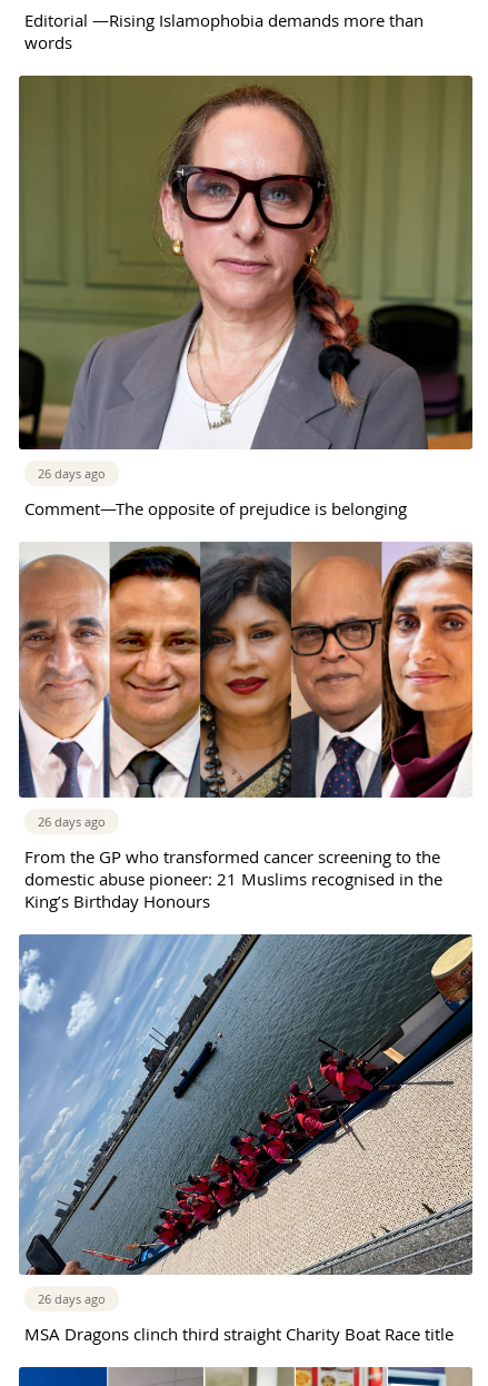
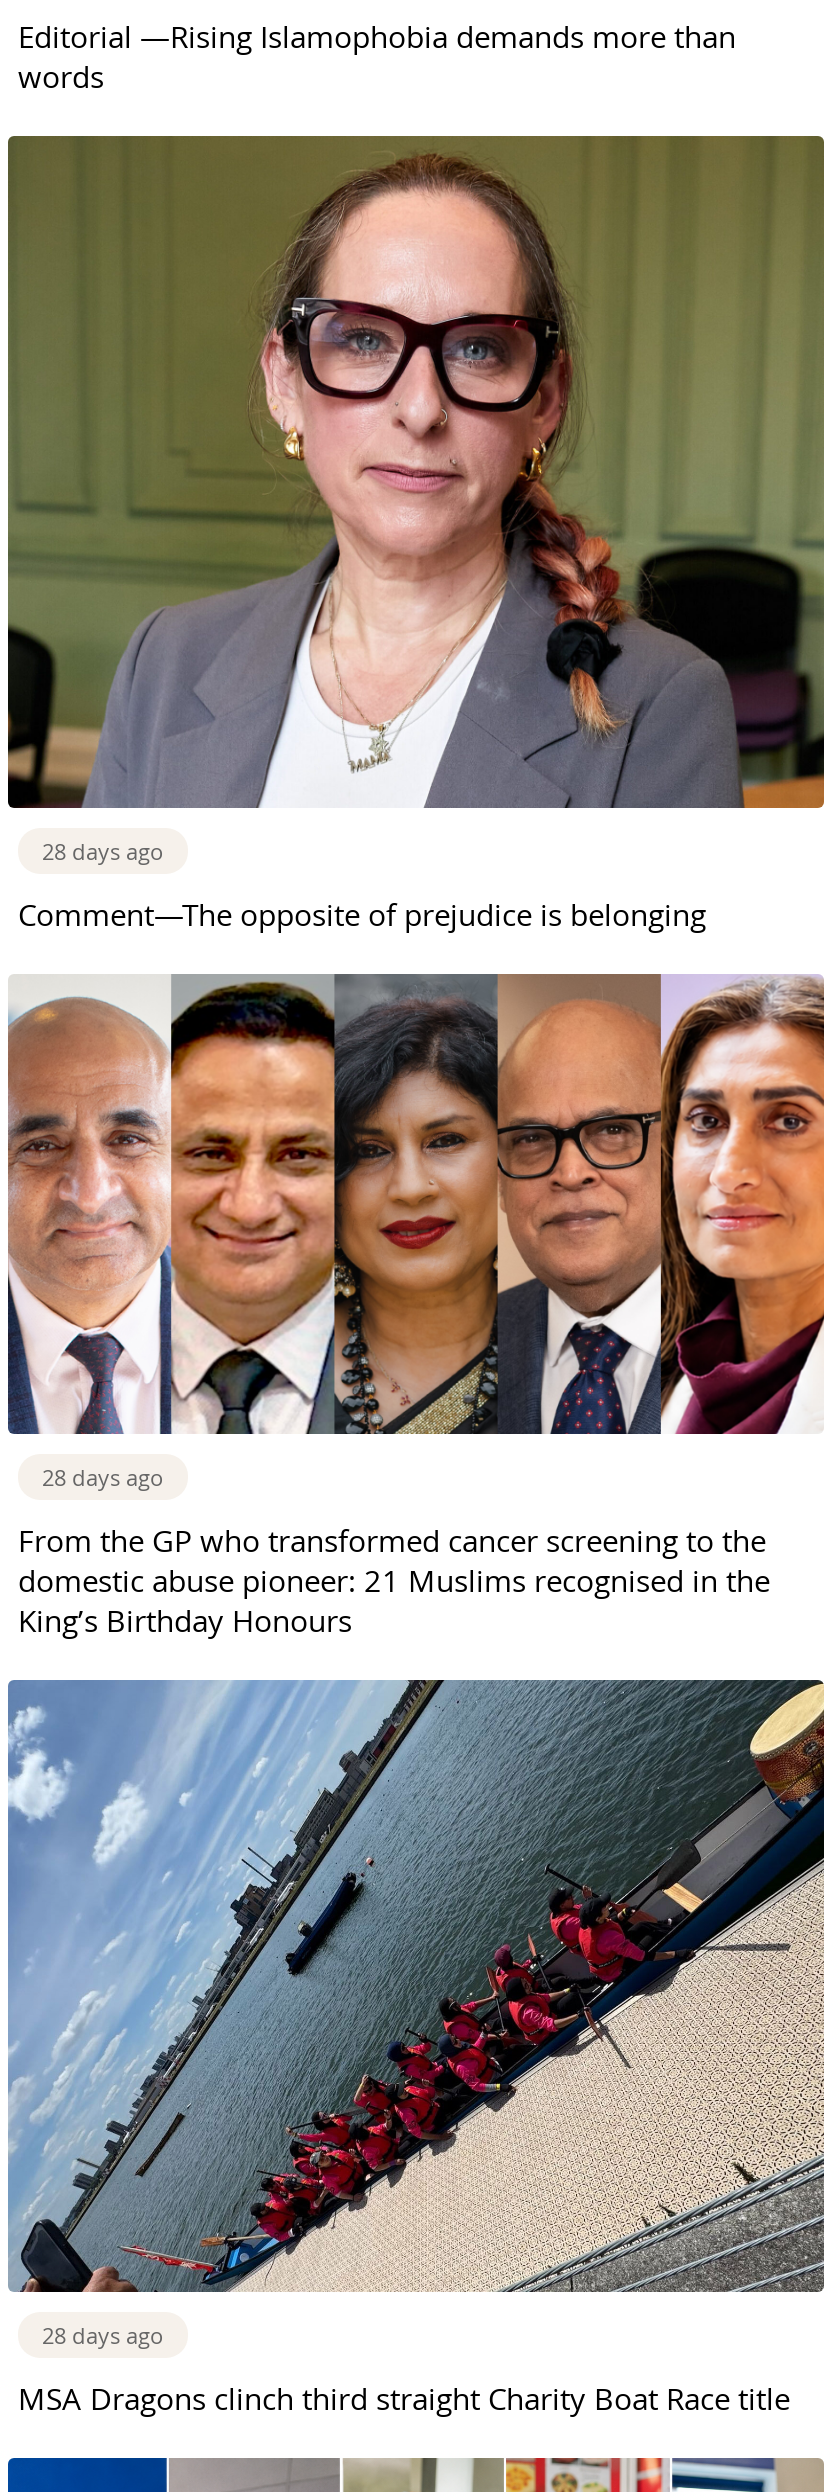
[38,465,106,482] 26 days ago -> [42,836,164,866] 28 days ago
[38,813,106,829] 26 days ago -> [42,1461,164,1491] 28 days ago
[38,1290,106,1307] 26 days ago -> [42,2319,164,2349] 28 days ago

